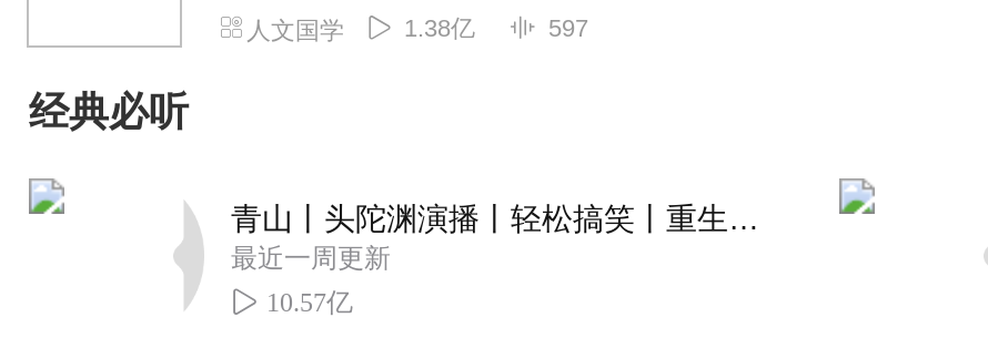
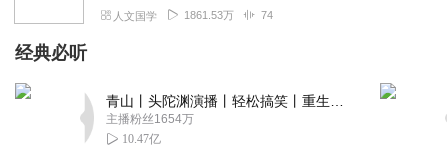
[404,14,588,41] 1.38亿 | 597 -> [184,9,273,21] 1861.53万 | 74
[231,243,391,318] 最近一周更新 | 10.57亿 -> [106,112,194,146] 主播粉丝1654万 | 10.47亿

